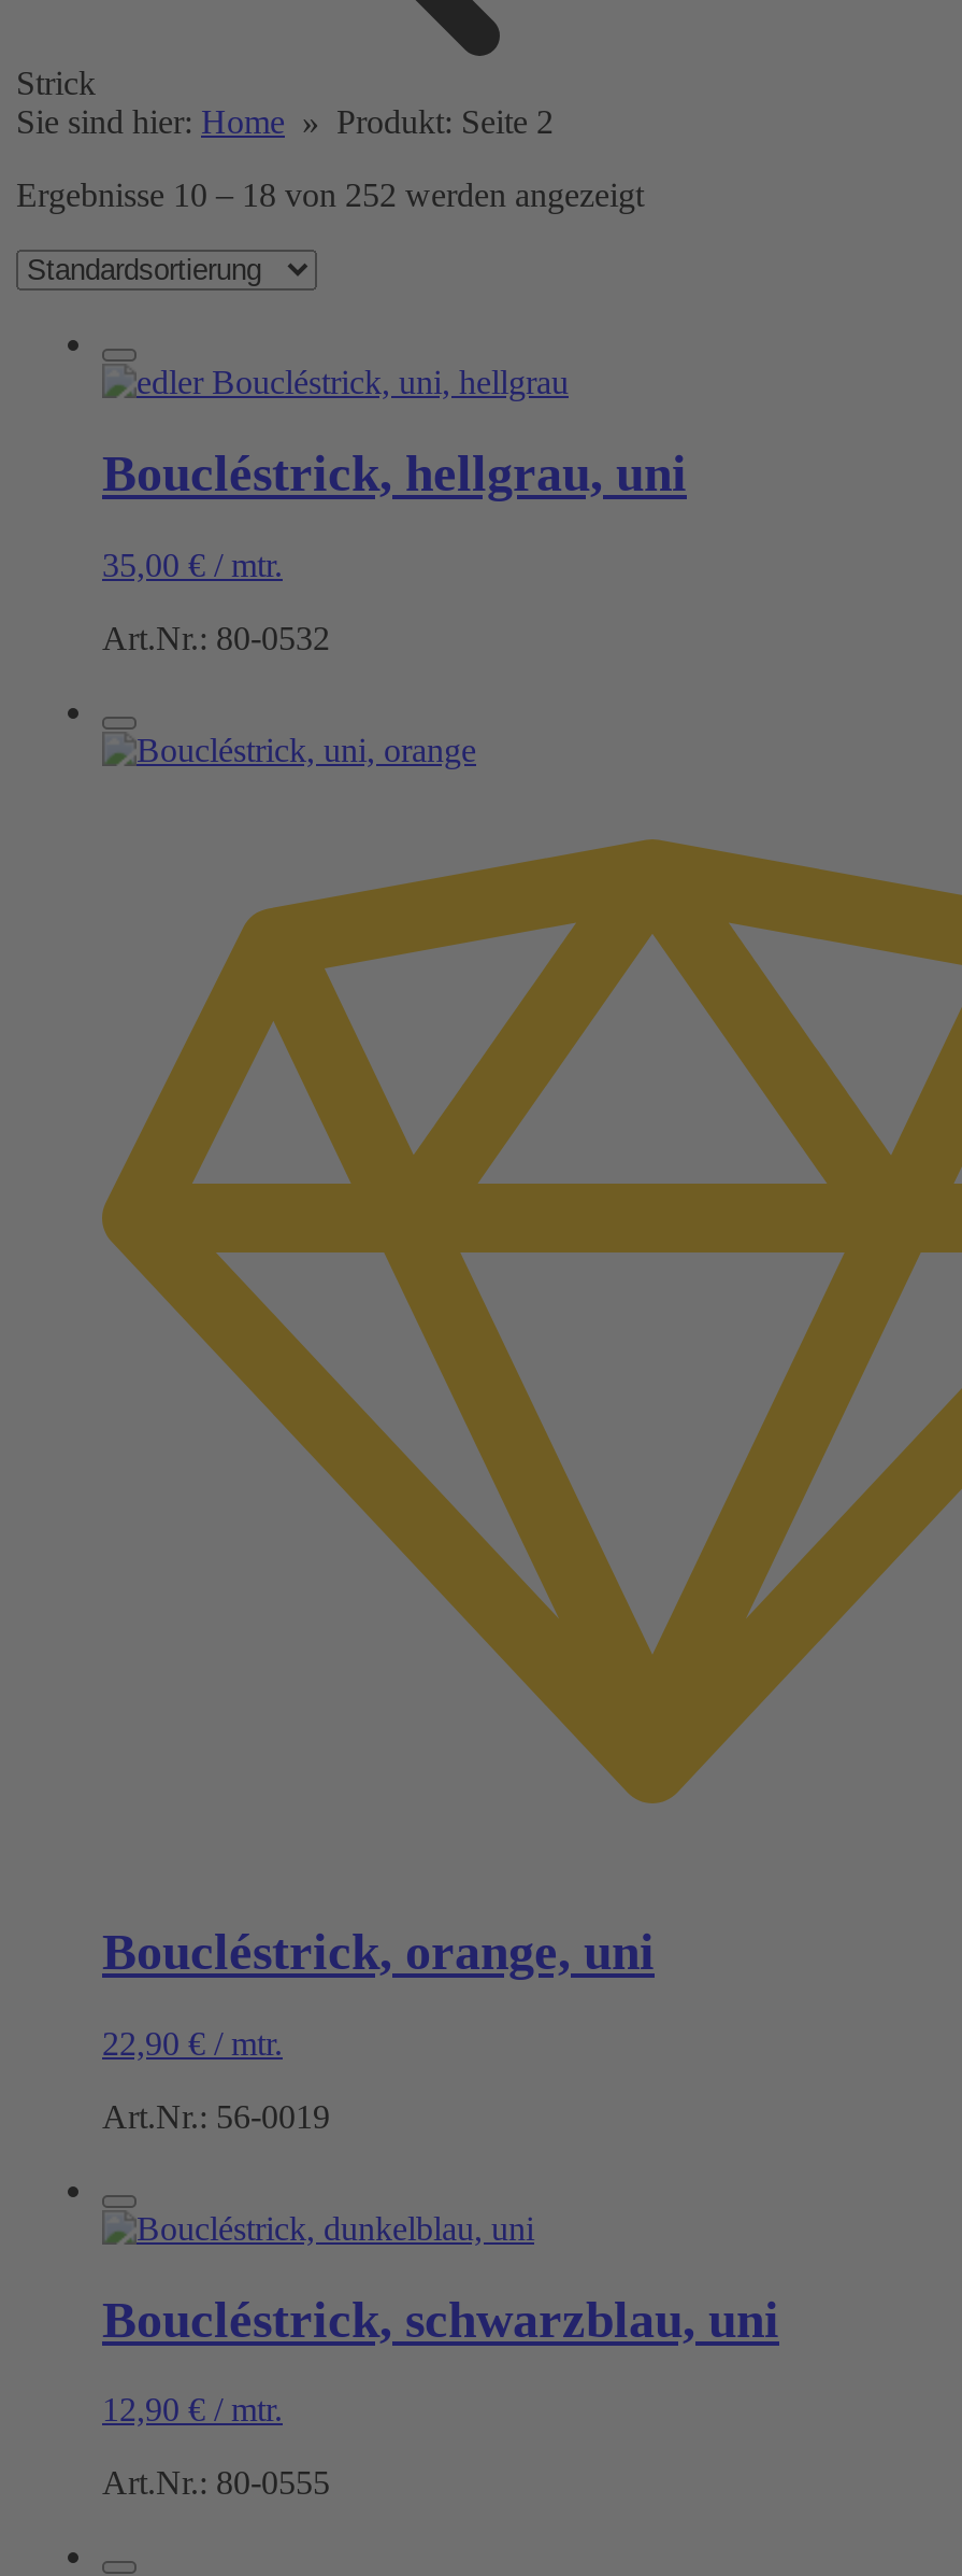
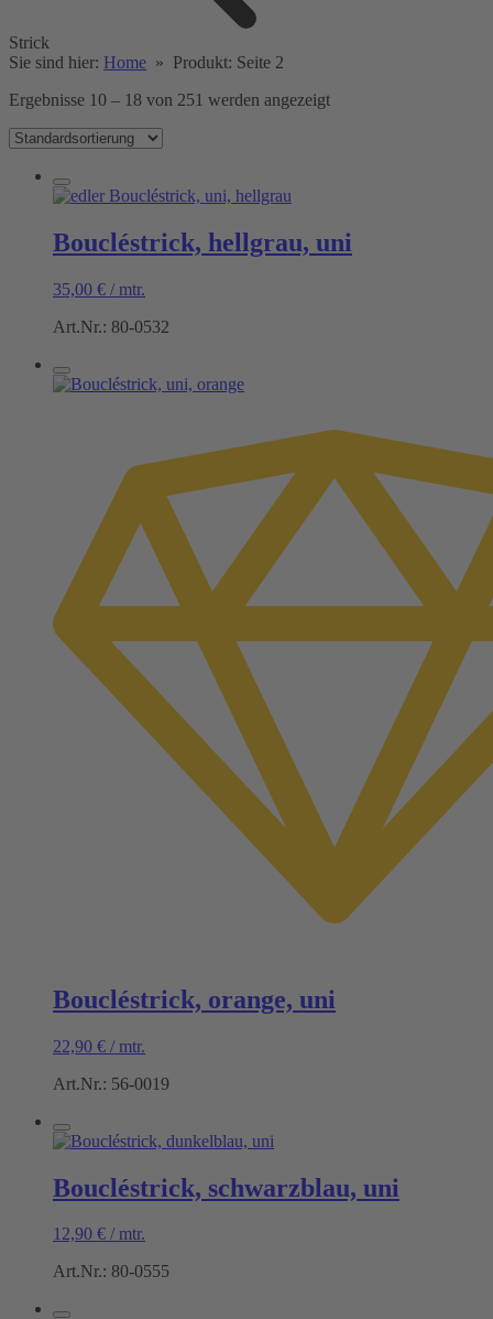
[16,176,644,213] Ergebnisse 10 – 18 von 252 werden angezeigt -> [9,90,330,109] Ergebnisse 10 – 18 von 251 werden angezeigt

